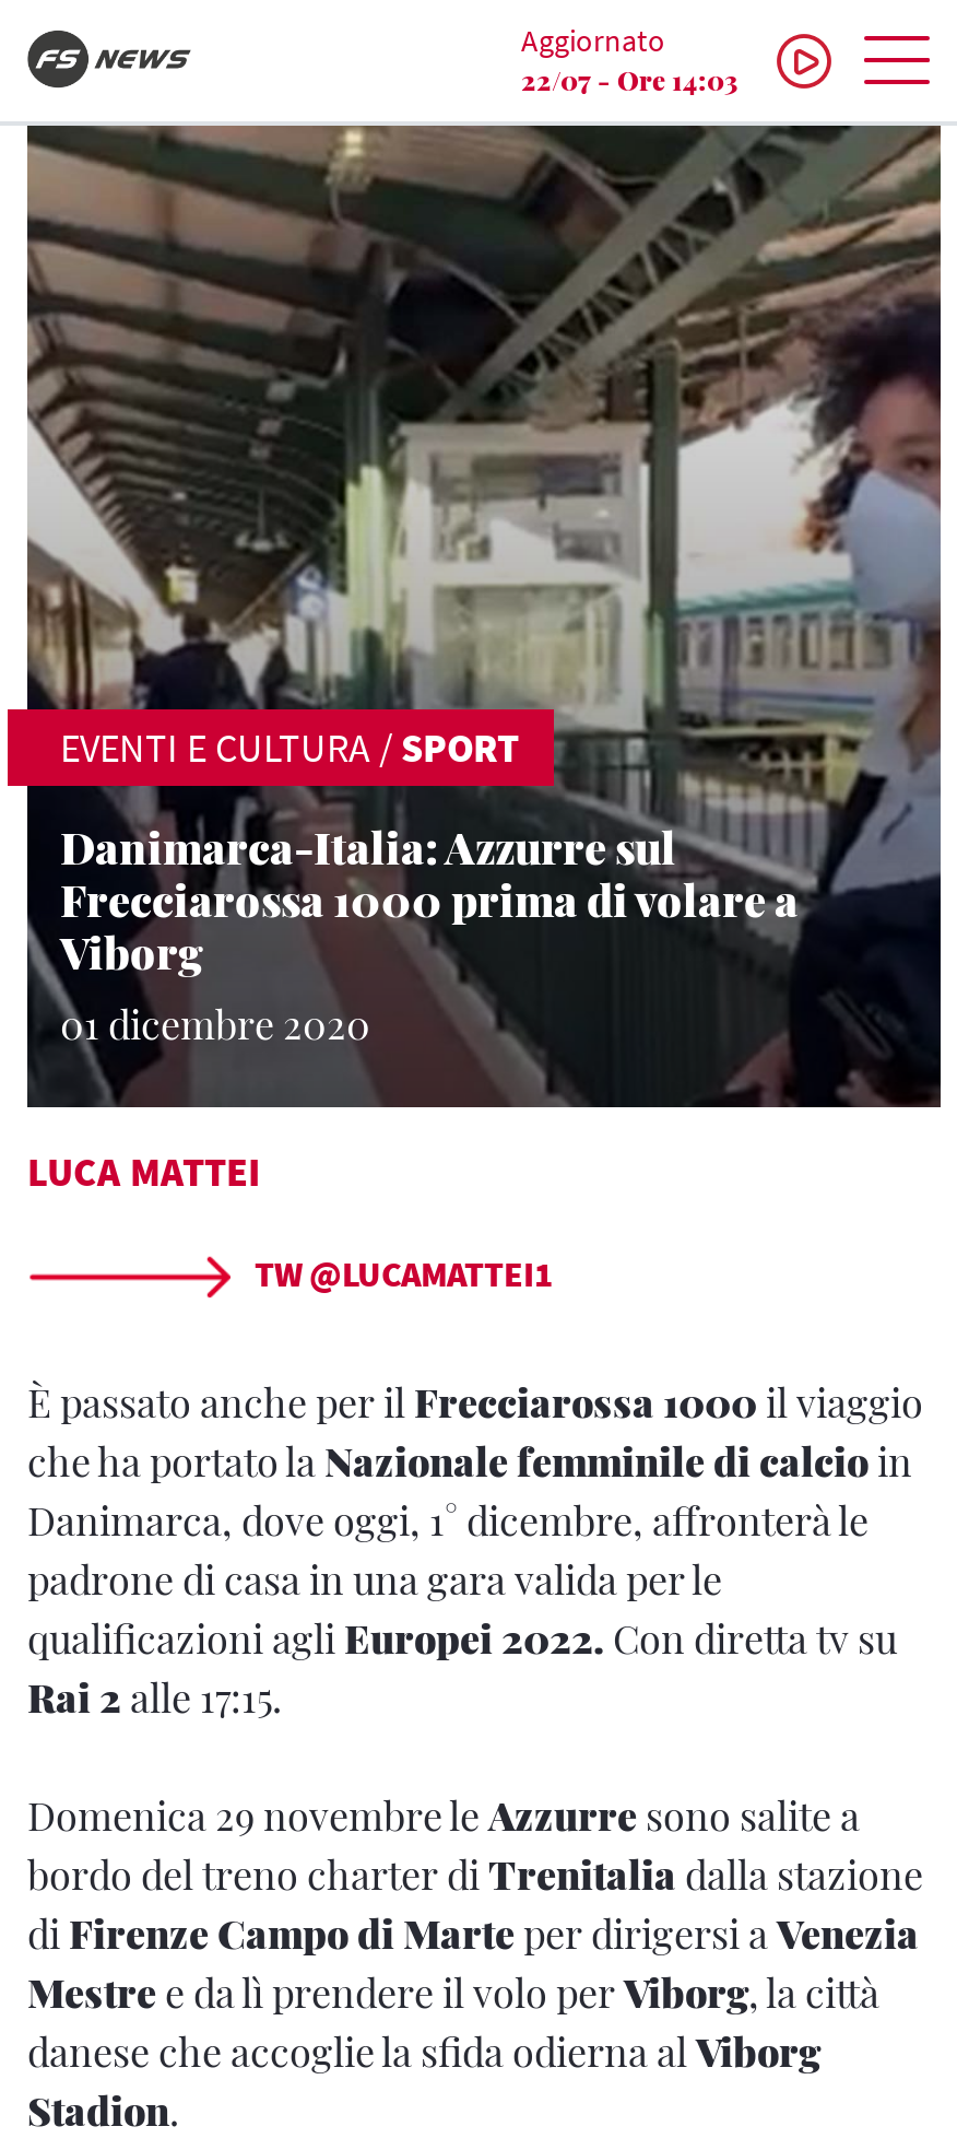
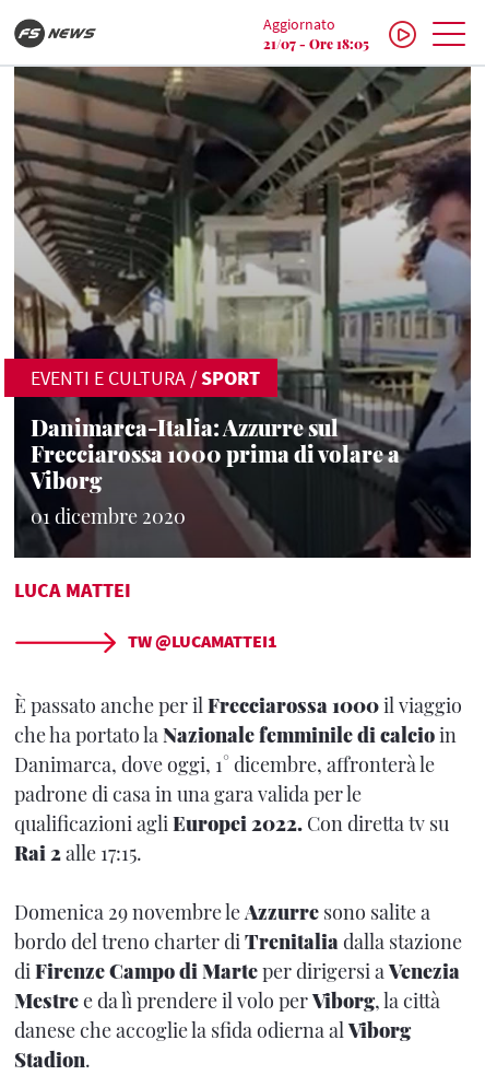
[521,61,737,96] 22/07 - Ore 14:03 -> [263,34,369,52] 21/07 - Ore 18:05

